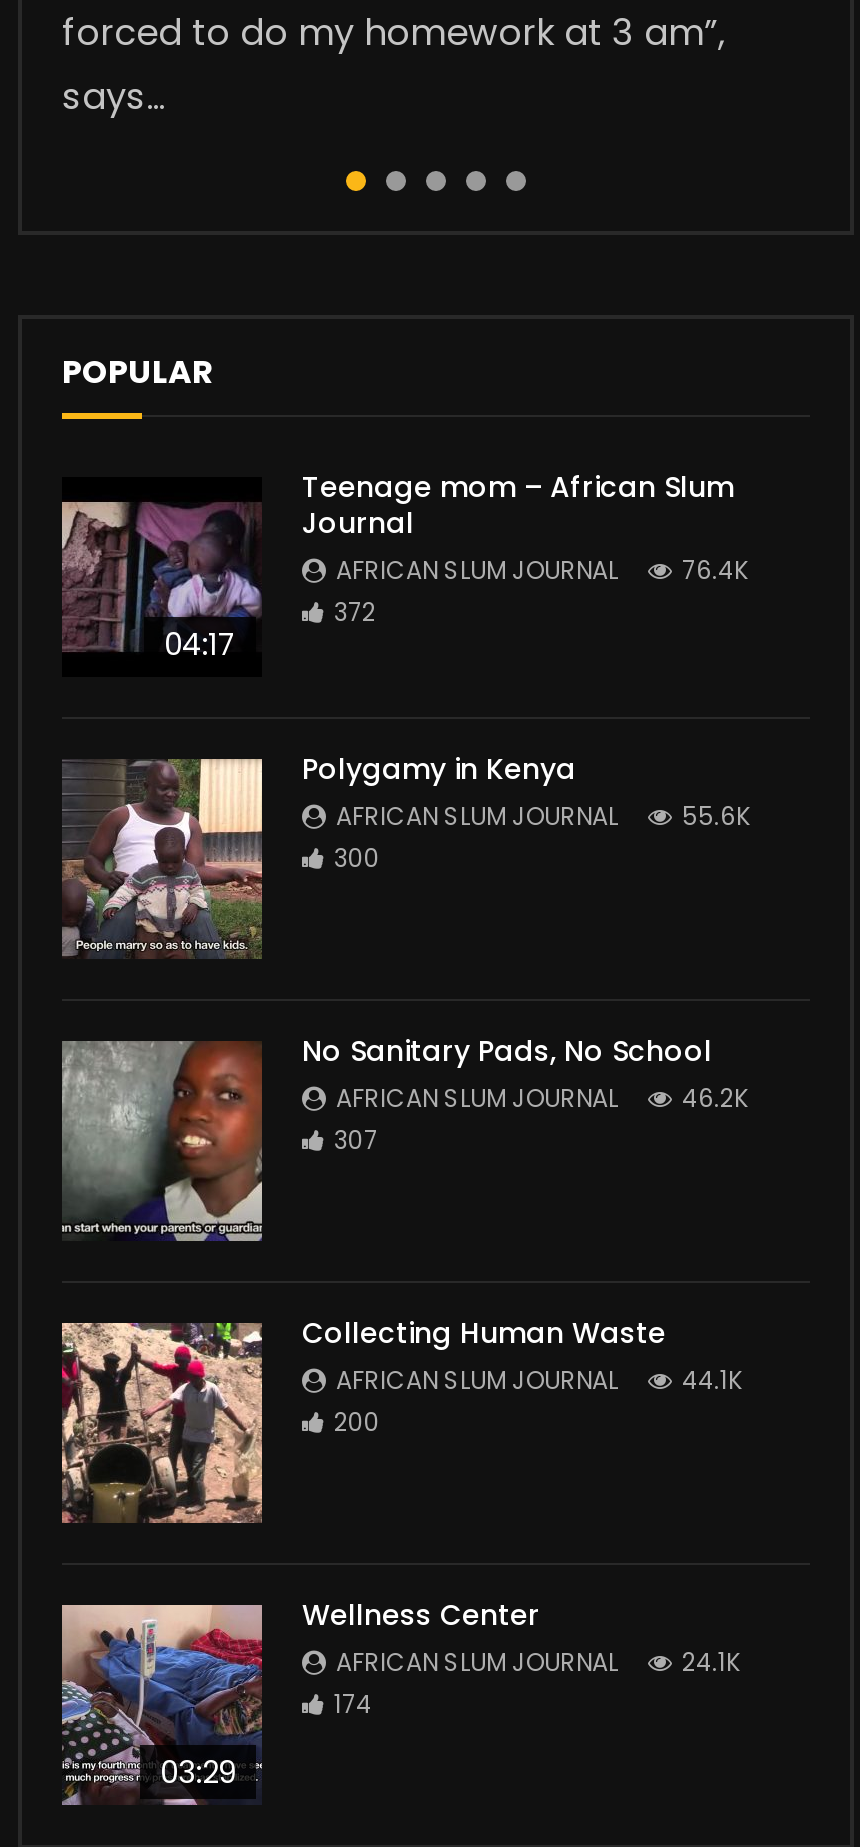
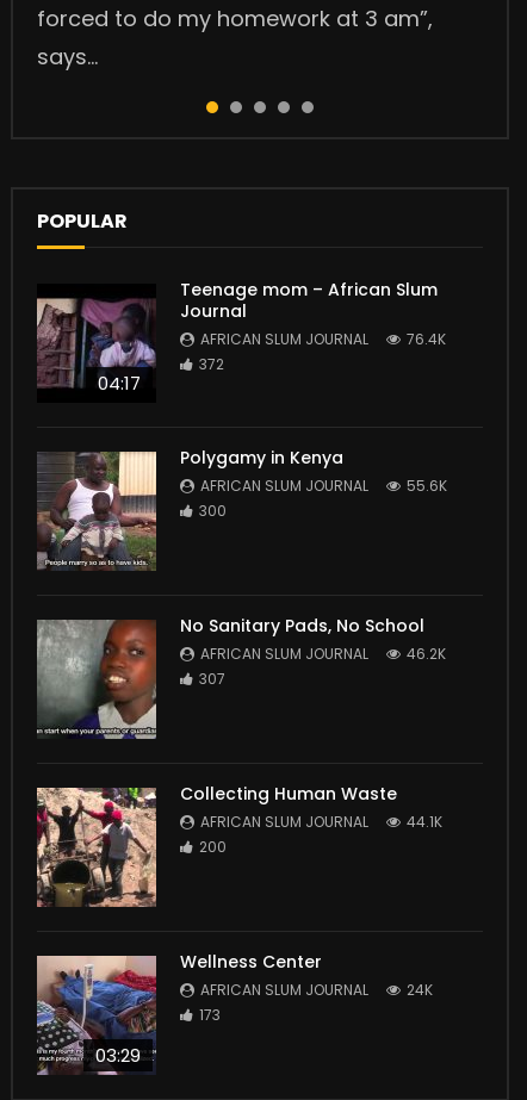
[334,1646,740,1722] 24.1K | 174 -> [199,980,433,1025] 24K | 173

